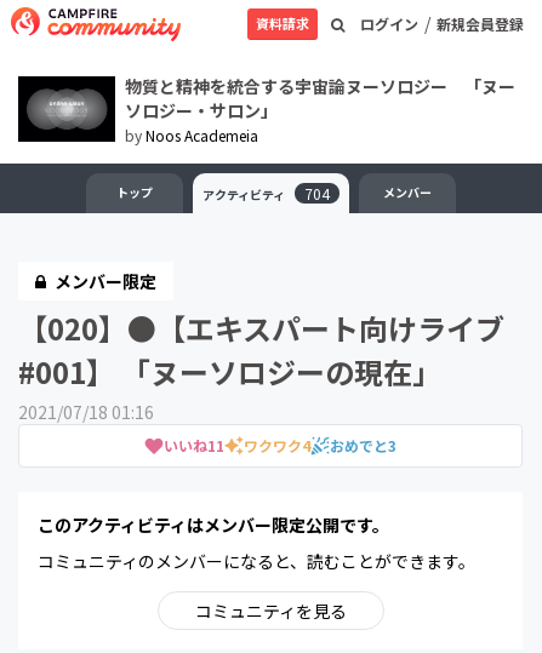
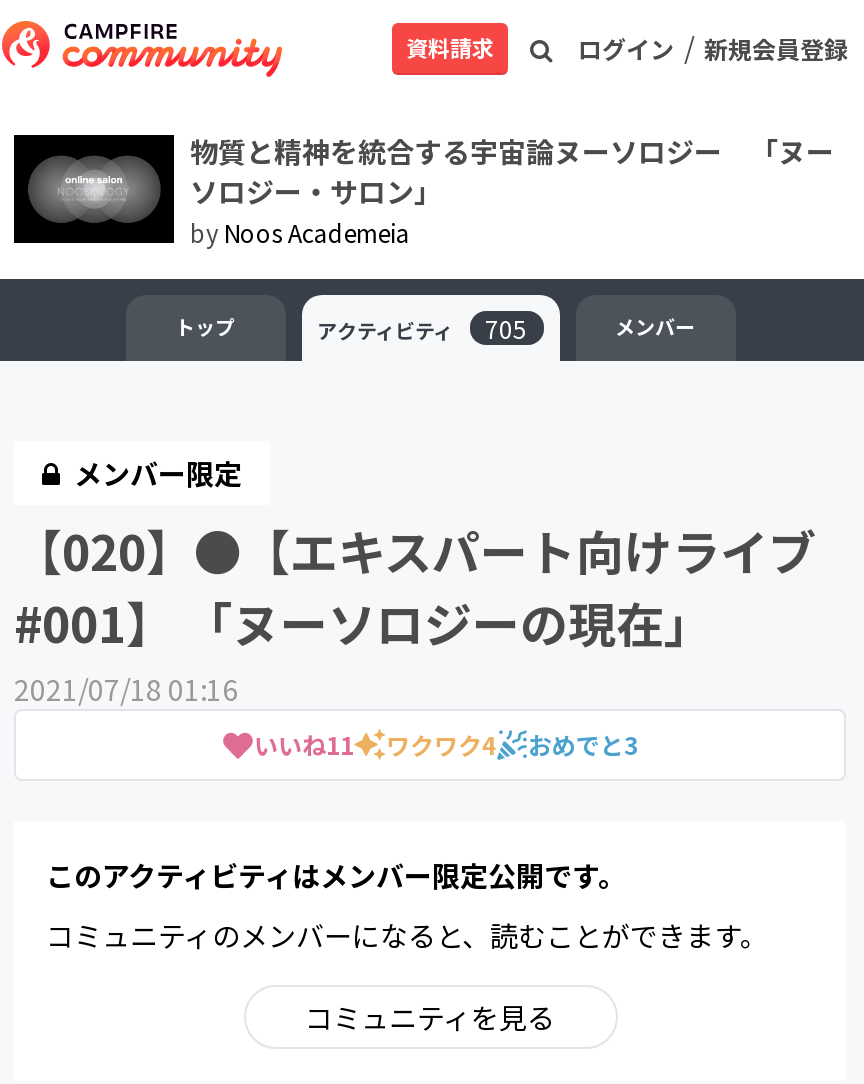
[202,183,329,204] アクティビティ 704 -> [317,311,527,345] アクティビティ 705

